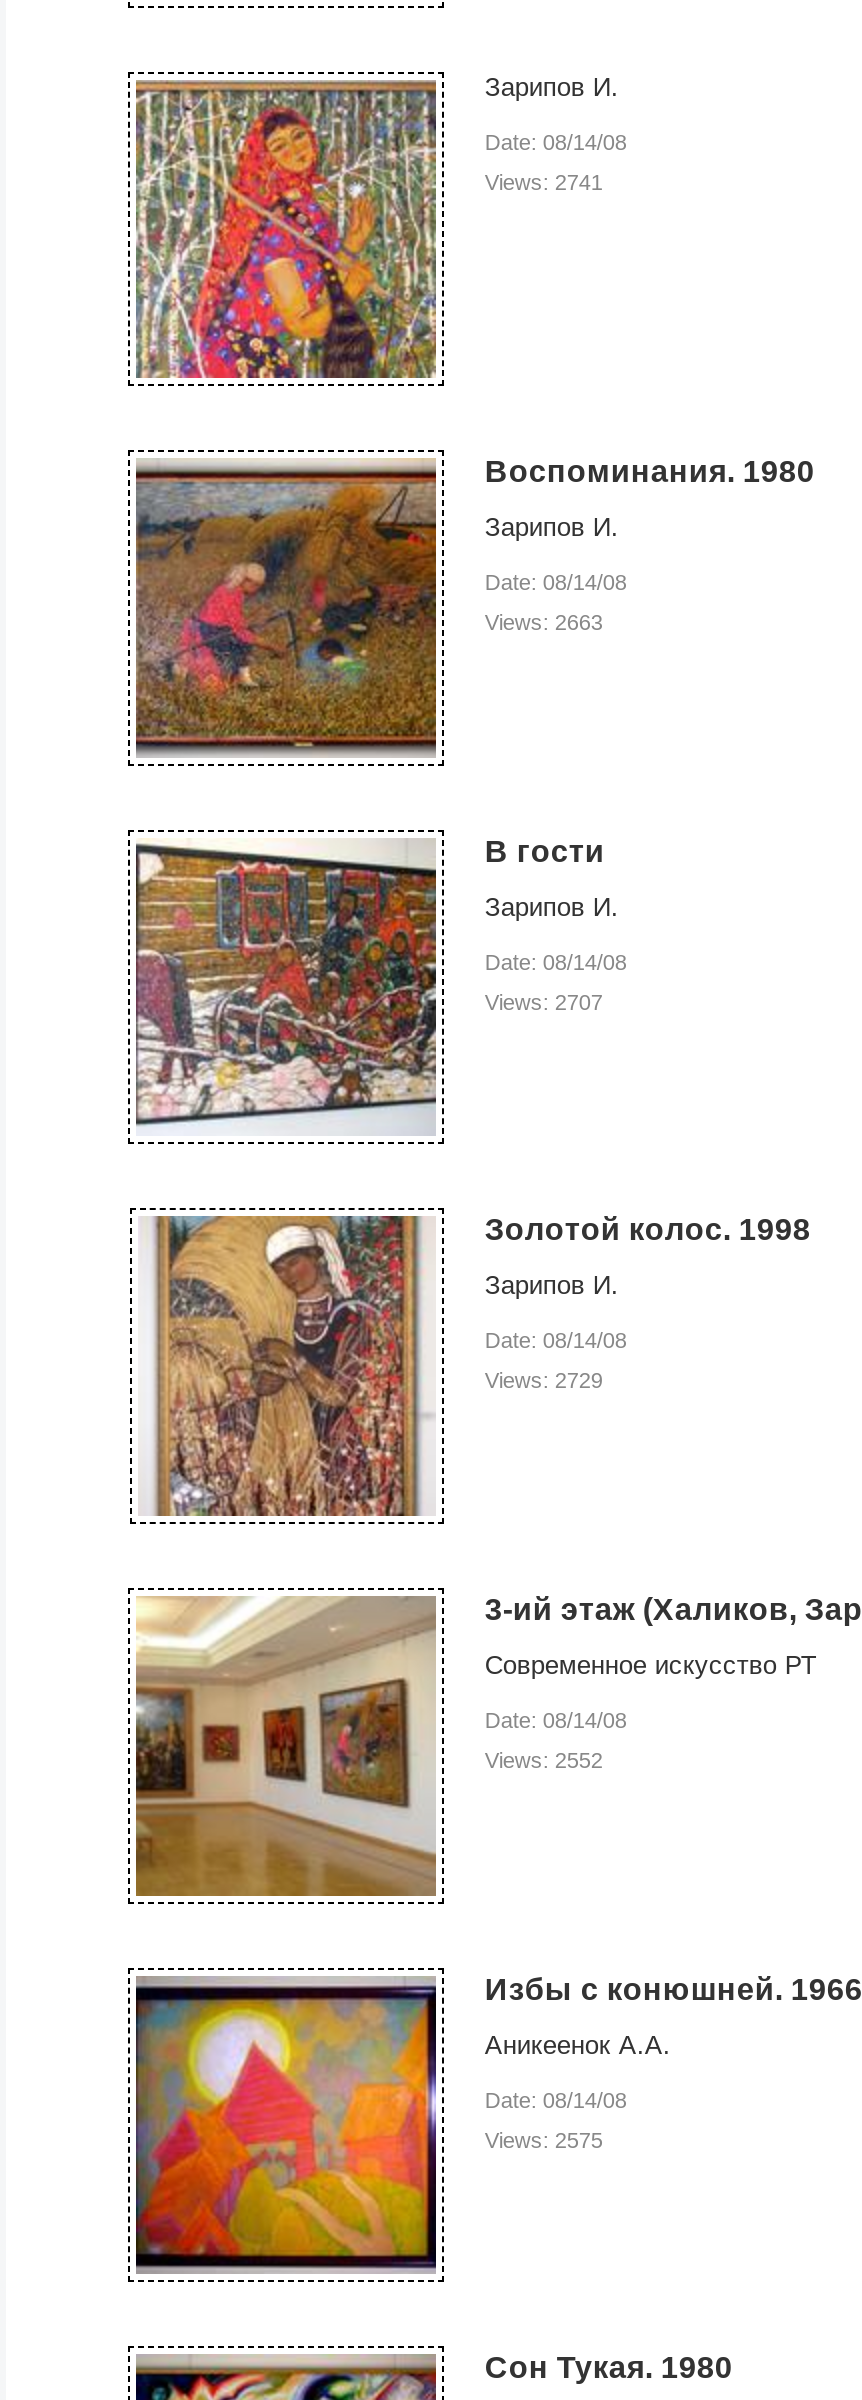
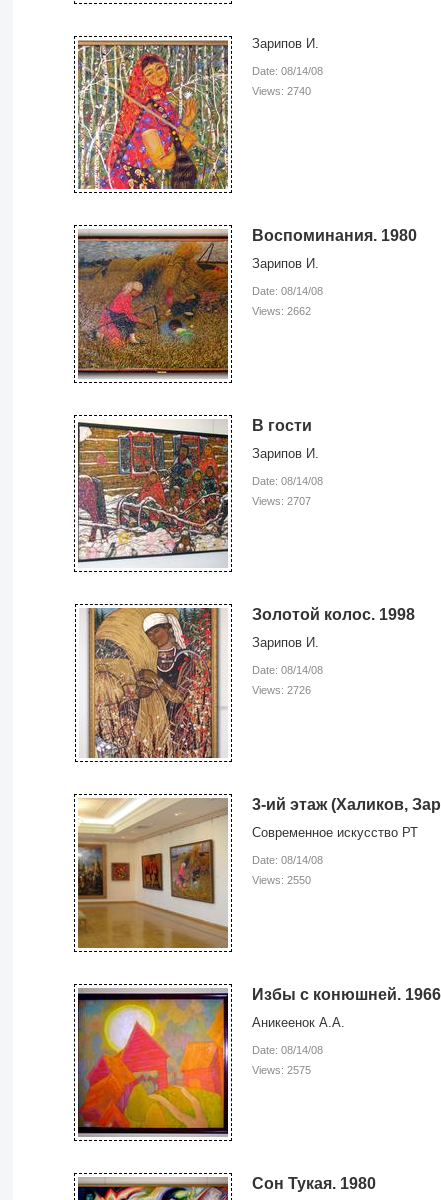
[485,170,603,194] Views: 2741 -> [252,85,311,97] Views: 2740
[485,610,603,634] Views: 2663 -> [252,305,311,317] Views: 2662
[485,1368,603,1392] Views: 2729 -> [252,684,311,696] Views: 2726
[485,1748,603,1772] Views: 2552 -> [252,874,311,886] Views: 2550

